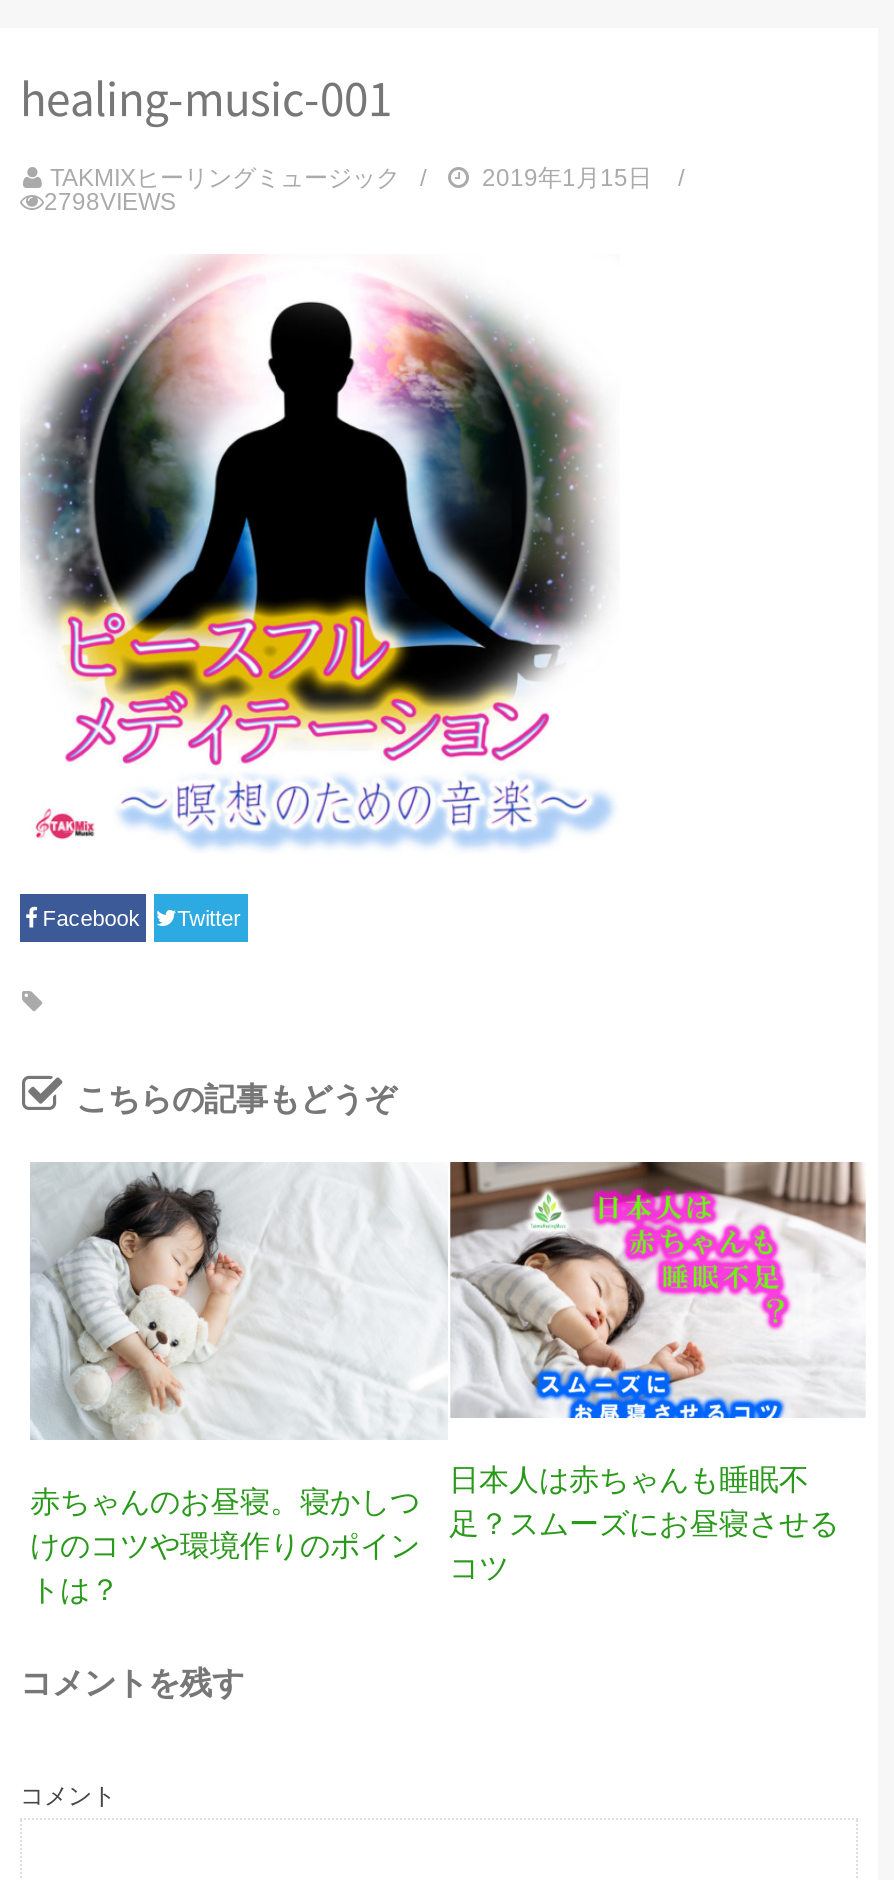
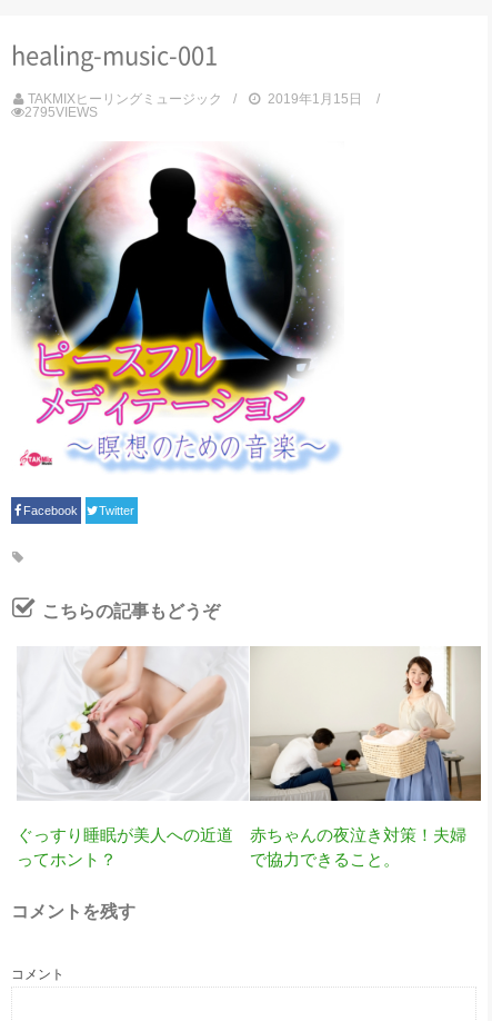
[44,187,176,215] 2798VIEWS -> [24,104,98,120] 2795VIEWS
[30,1164,420,1606] [image] | 赤ちゃんのお昼寝。寝かしつ | けのコツや環境作りのポイン | トは？ -> [17,646,233,869] [image] | ぐっすり睡眠が美人への近道 | ってホント？
[449,1160,866,1584] [image] | 日本人は赤ちゃんも睡眠不 | 足？スムーズにお昼寝させる | コツ -> [249,646,482,869] [image] | 赤ちゃんの夜泣き対策！夫婦 | で協力できること。

